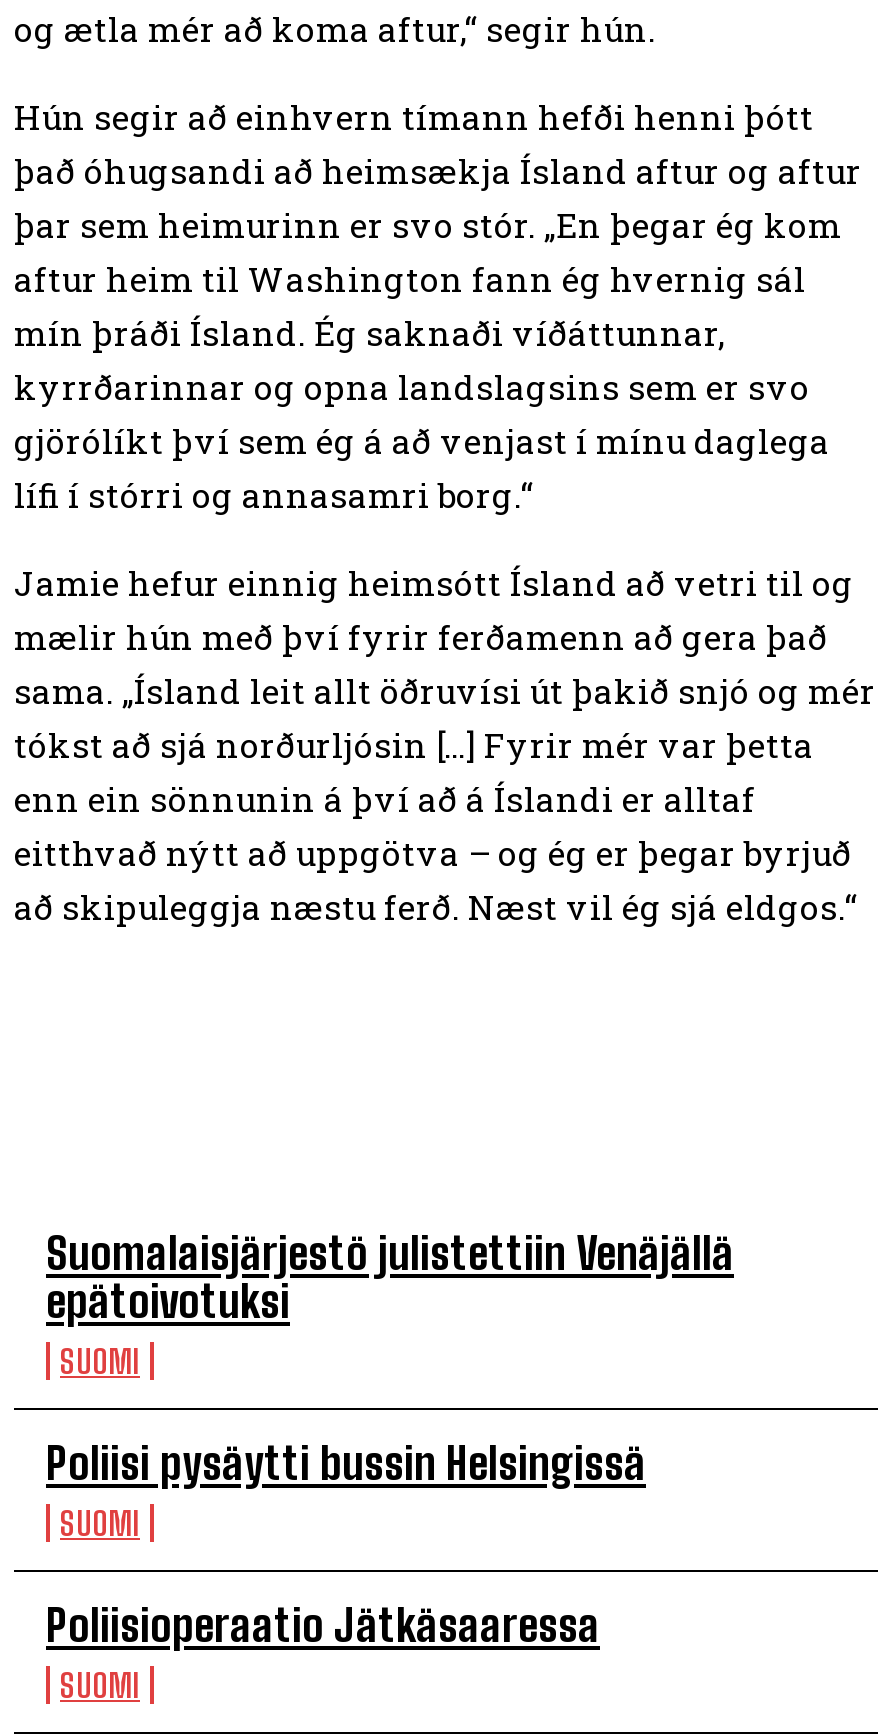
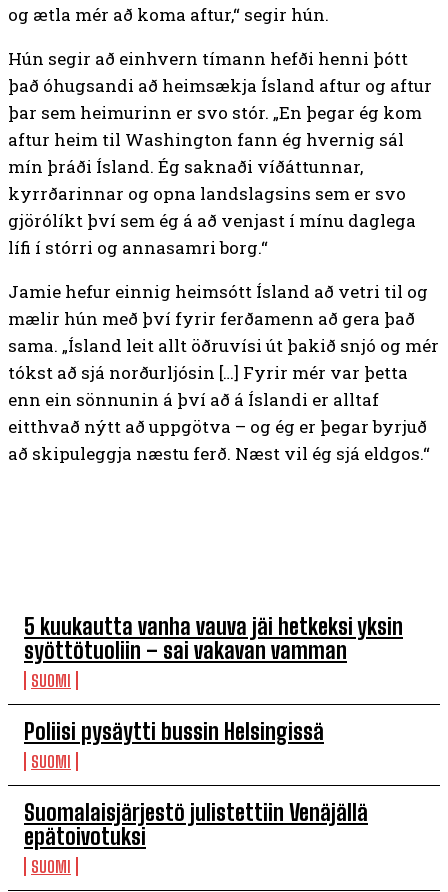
none -> [24,612,403,663] 5 kuukautta vanha vauva jäi hetkeksi yksin | syöttötuoliin – sai vakavan vamman
moved [46,1225,734,1327] -> [24,798,368,849]: Suomalaisjärjestö julistettiin Venäjällä | epätoivotuksi
[46,1597,600,1651] Poliisioperaatio Jätkäsaaressa -> none

